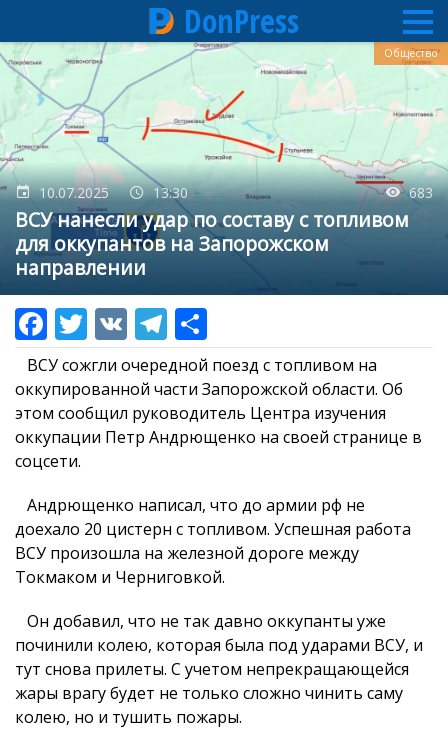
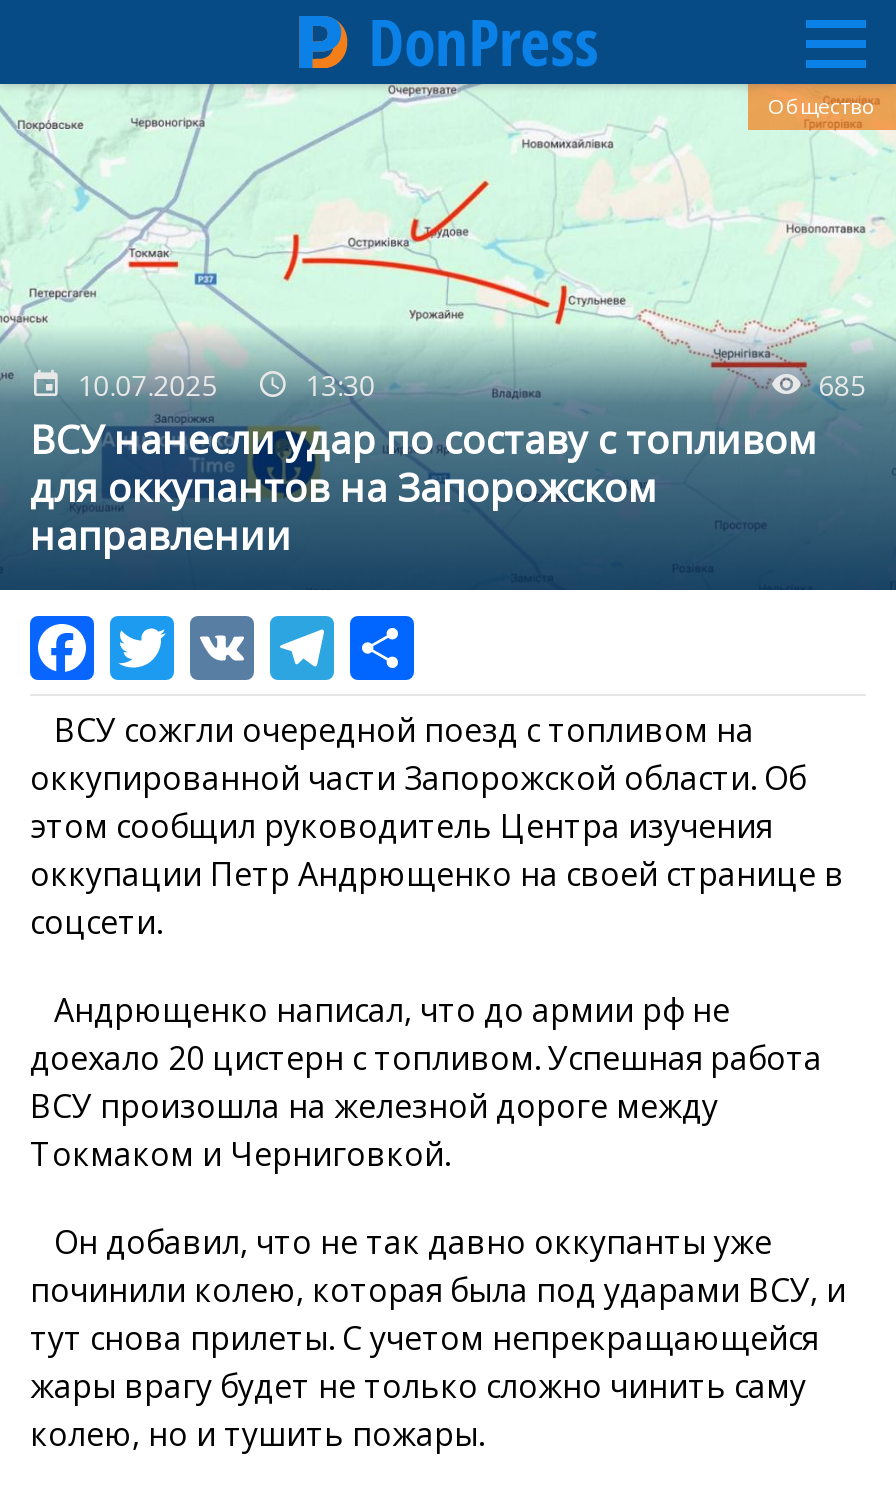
[409,183,433,202] 683 -> [818,366,866,404] 685

